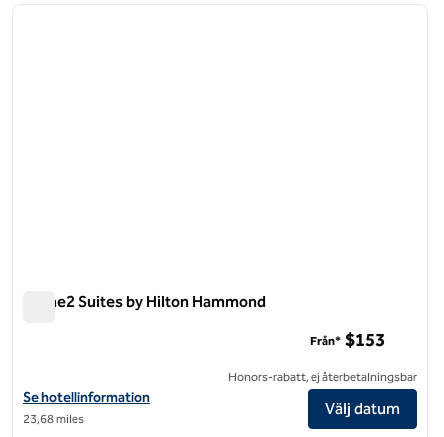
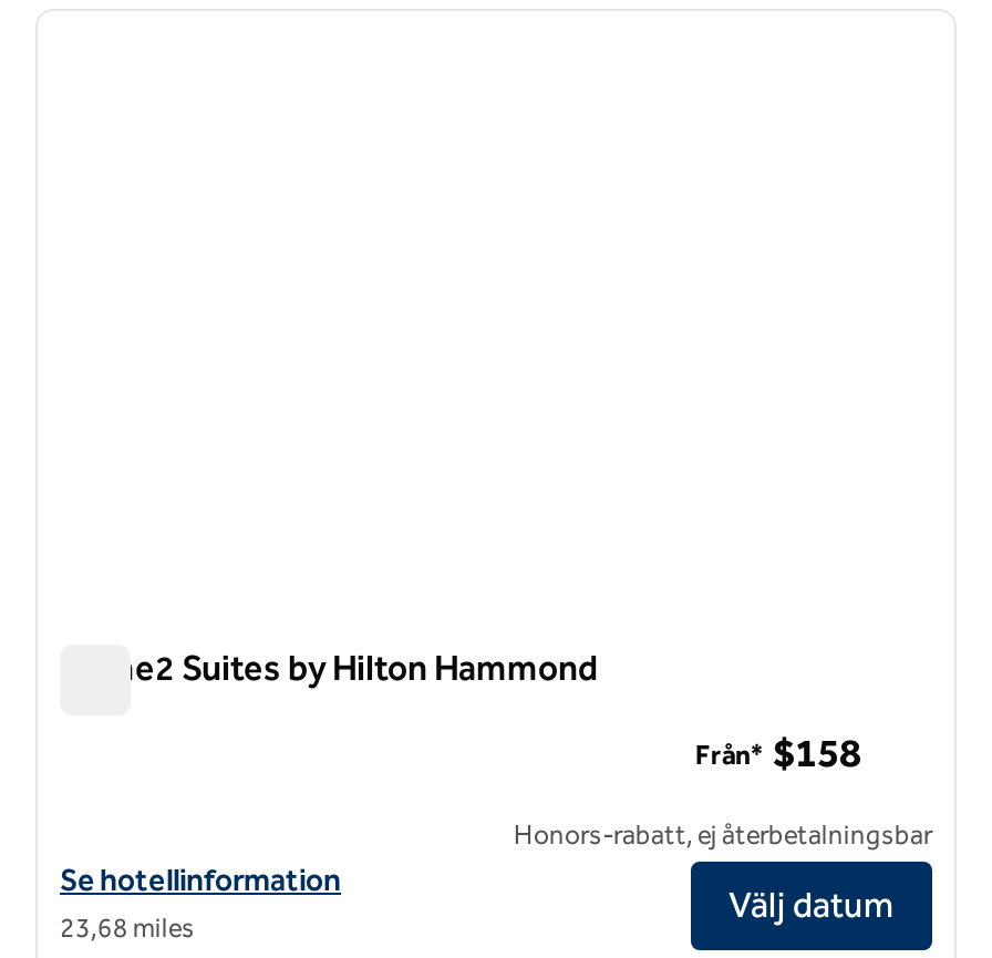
[310,329,385,351] Från* $153 -> [695,730,861,779] Från* $158

